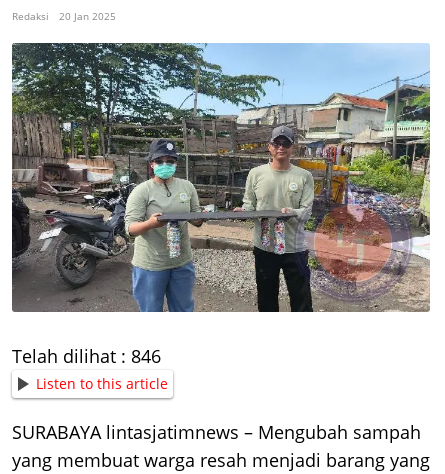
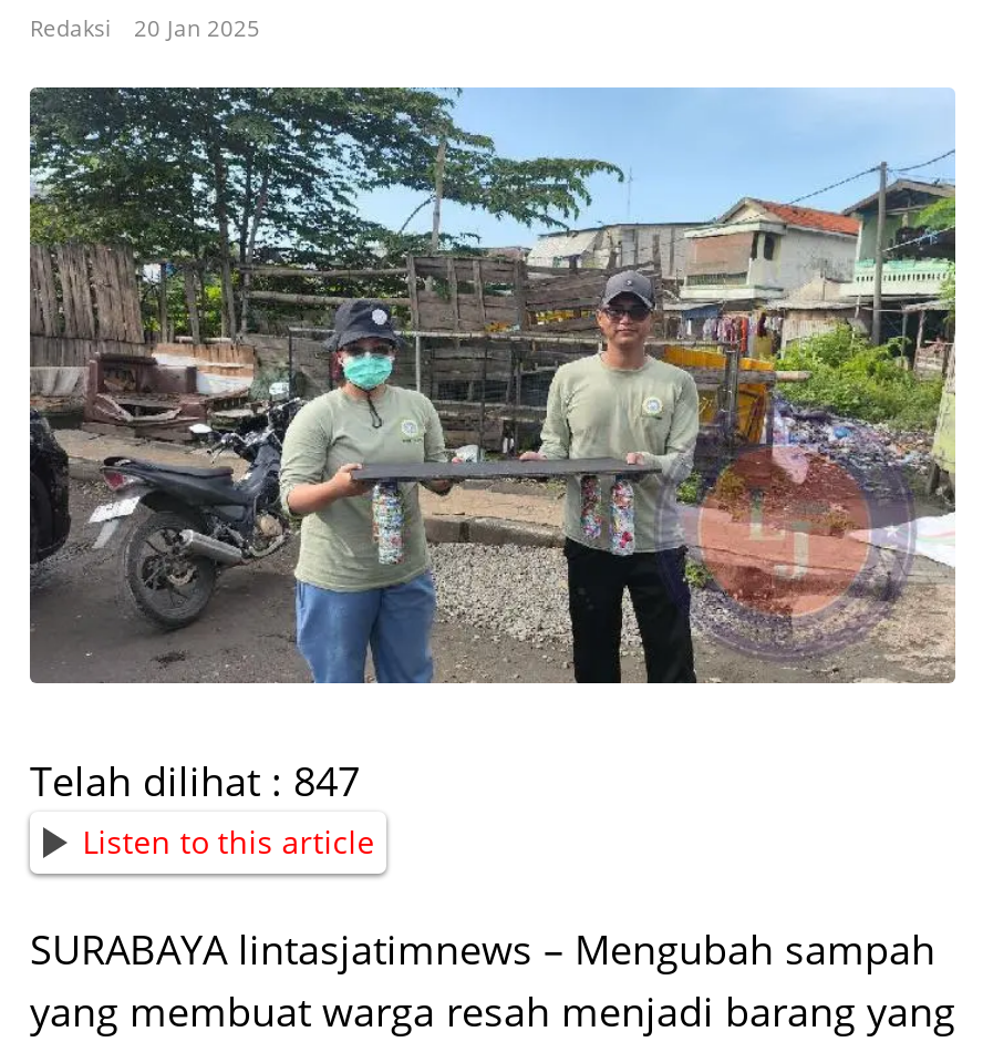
[12,344,161,368] Telah dilihat : 846 -> [30,754,360,807] Telah dilihat : 847

